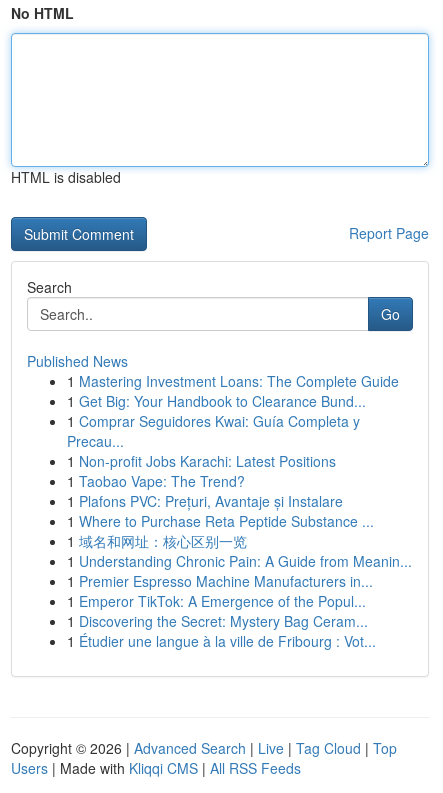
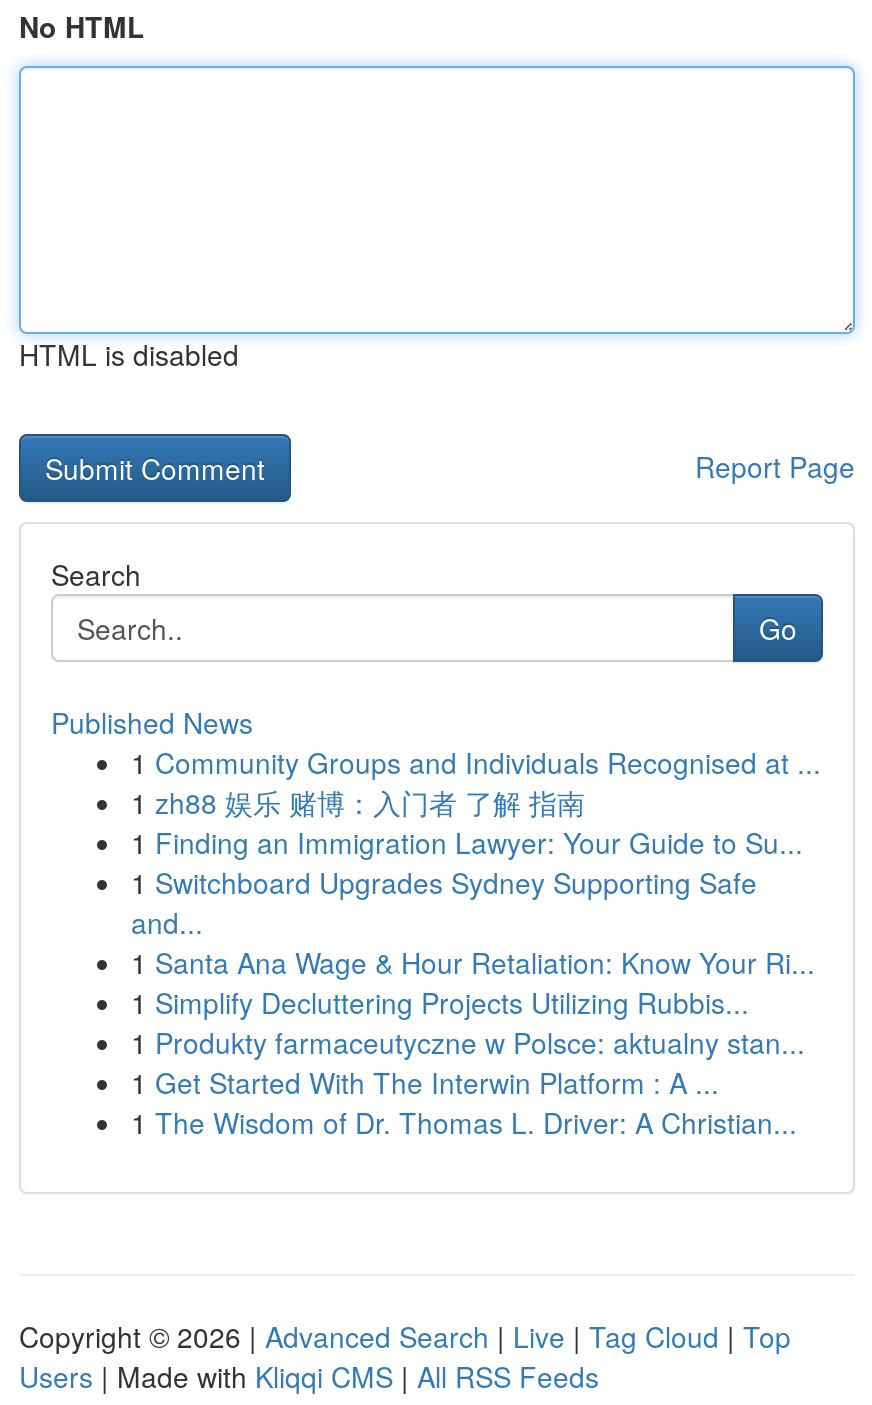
[67,371,412,651] 1 Mastering Investment Loans: The Complete Guide | 1 Get Big: Your Handbook to Clearance Bund... | 1 Comprar Seguidores Kwai: Guía Completa y | Precau... | 1 Non-profit Jobs Karachi: Latest Positions | 1 Taobao Vape: The Trend? | 1 Plafons PVC: Prețuri, Avantaje și Instalare | 1 Where to Purchase Reta Peptide Substance ... | 1 域名和网址：核心区别一览 | 1 Understanding Chronic Pain: A Guide from Meanin... | 1 Premier Espresso Machine Manufacturers in... | 1 Emperor TikTok: A Emergence of the Popul... | 1 Discovering the Secret: Mystery Bag Ceram... | 1 Étudier une langue à la ville de Fribourg : Vot... -> [131,742,821,1142] 1 Community Groups and Individuals Recognised at ... | 1 zh88 娱乐 赌博：入门者 了解 指南 | 1 Finding an Immigration Lawyer: Your Guide to Su... | 1 Switchboard Upgrades Sydney Supporting Safe | and... | 1 Santa Ana Wage & Hour Retaliation: Know Your Ri... | 1 Simplify Decluttering Projects Utilizing Rubbis... | 1 Produkty farmaceutyczne w Polsce: aktualny stan... | 1 Get Started With The Interwin Platform : A ... | 1 The Wisdom of Dr. Thomas L. Driver: A Christian...

